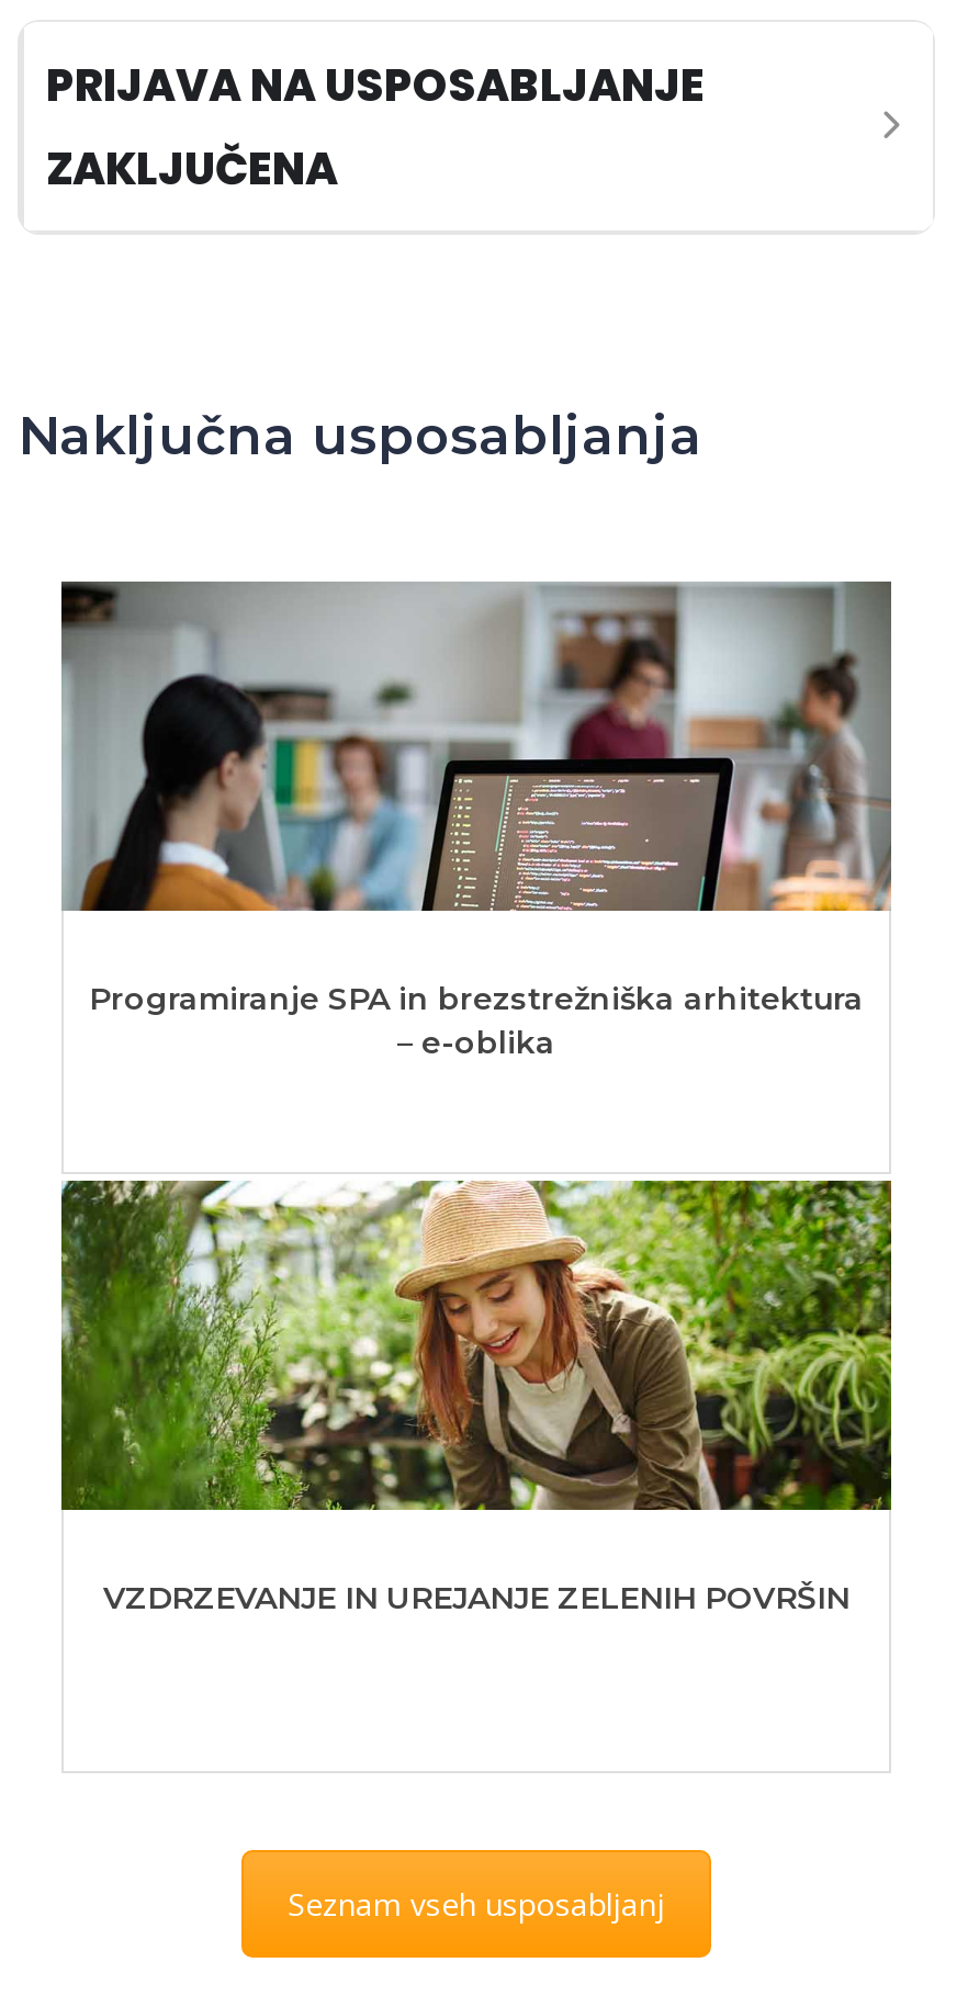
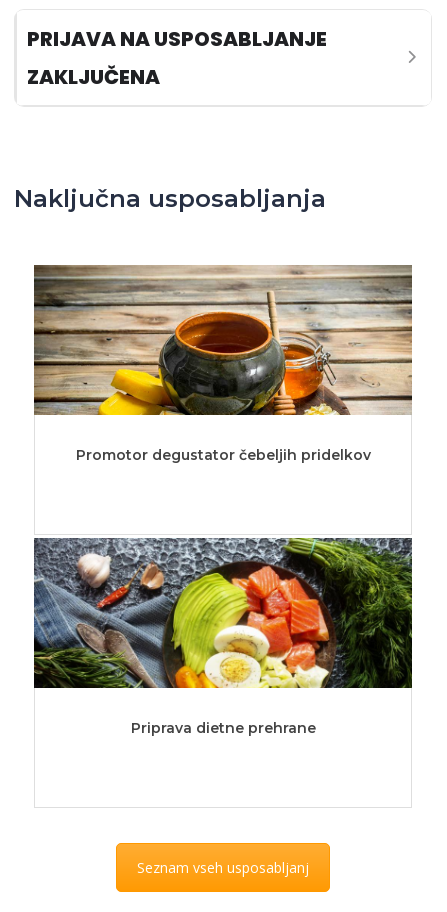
[61,582,891,1062] [image] | Programiranje SPA in brezstrežniška arhitektura | – e-oblika -> [33,265,412,464] [image] | Promotor degustator čebeljih pridelkov
[59,1179,893,1617] [image] | VZDRZEVANJE IN UREJANJE ZELENIH POVRŠIN -> [33,537,413,737] [image] | Priprava dietne prehrane

